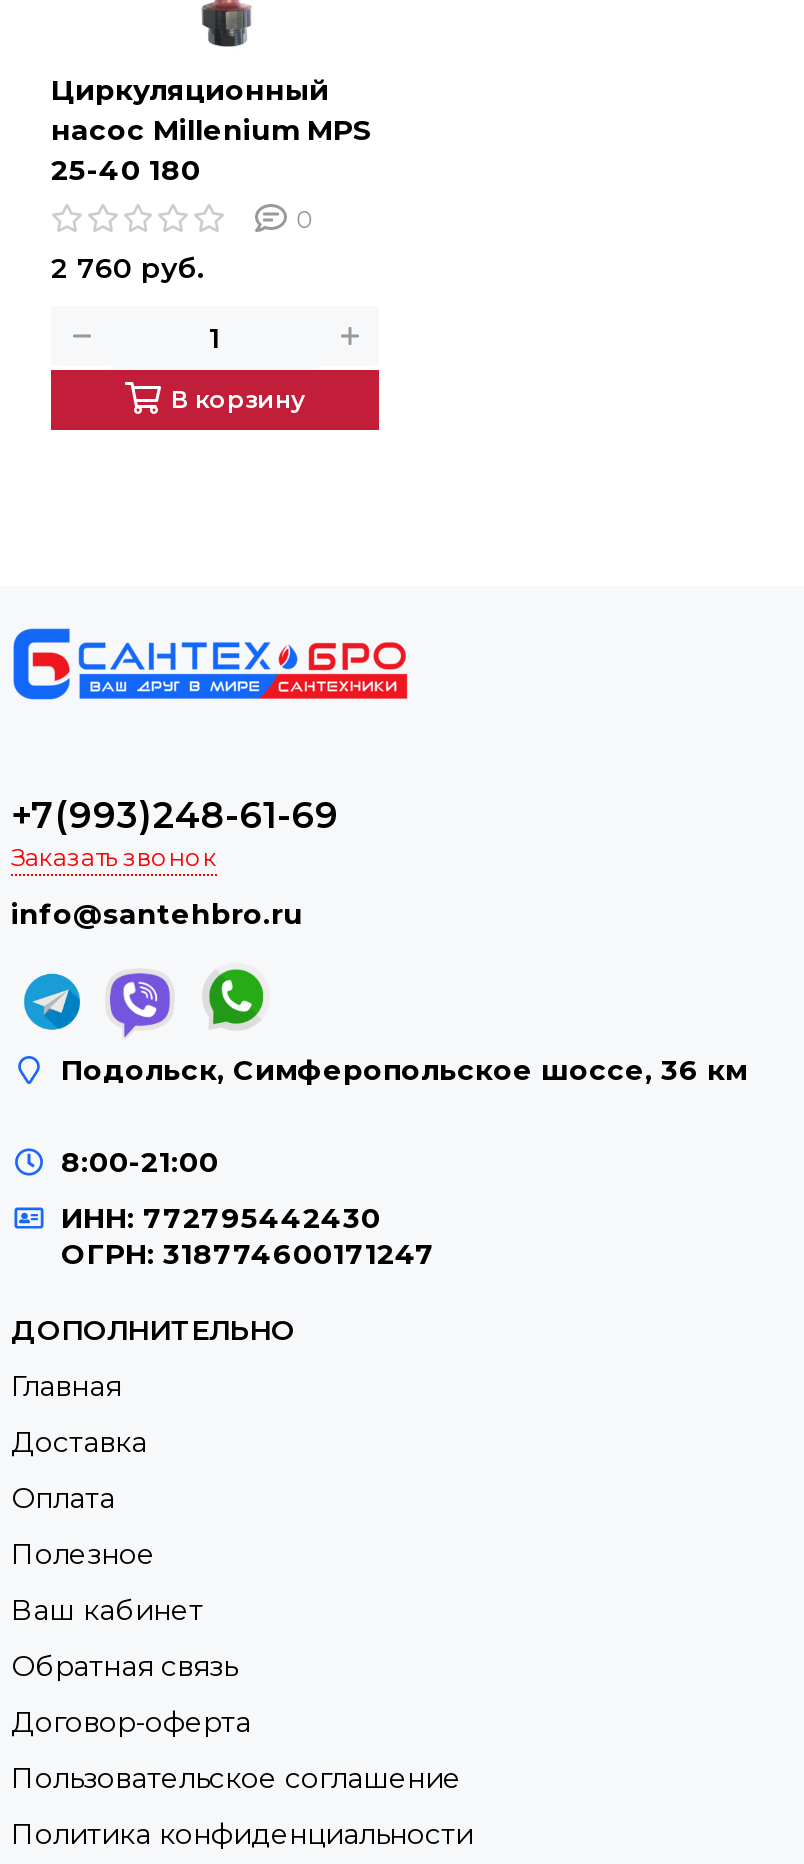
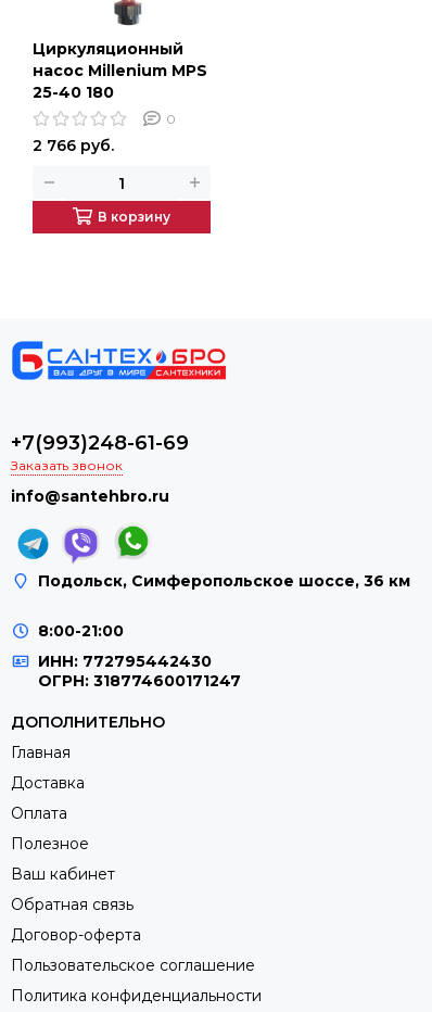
[51,250,203,286] 2 760 руб. -> [33,136,114,155] 2 766 руб.

